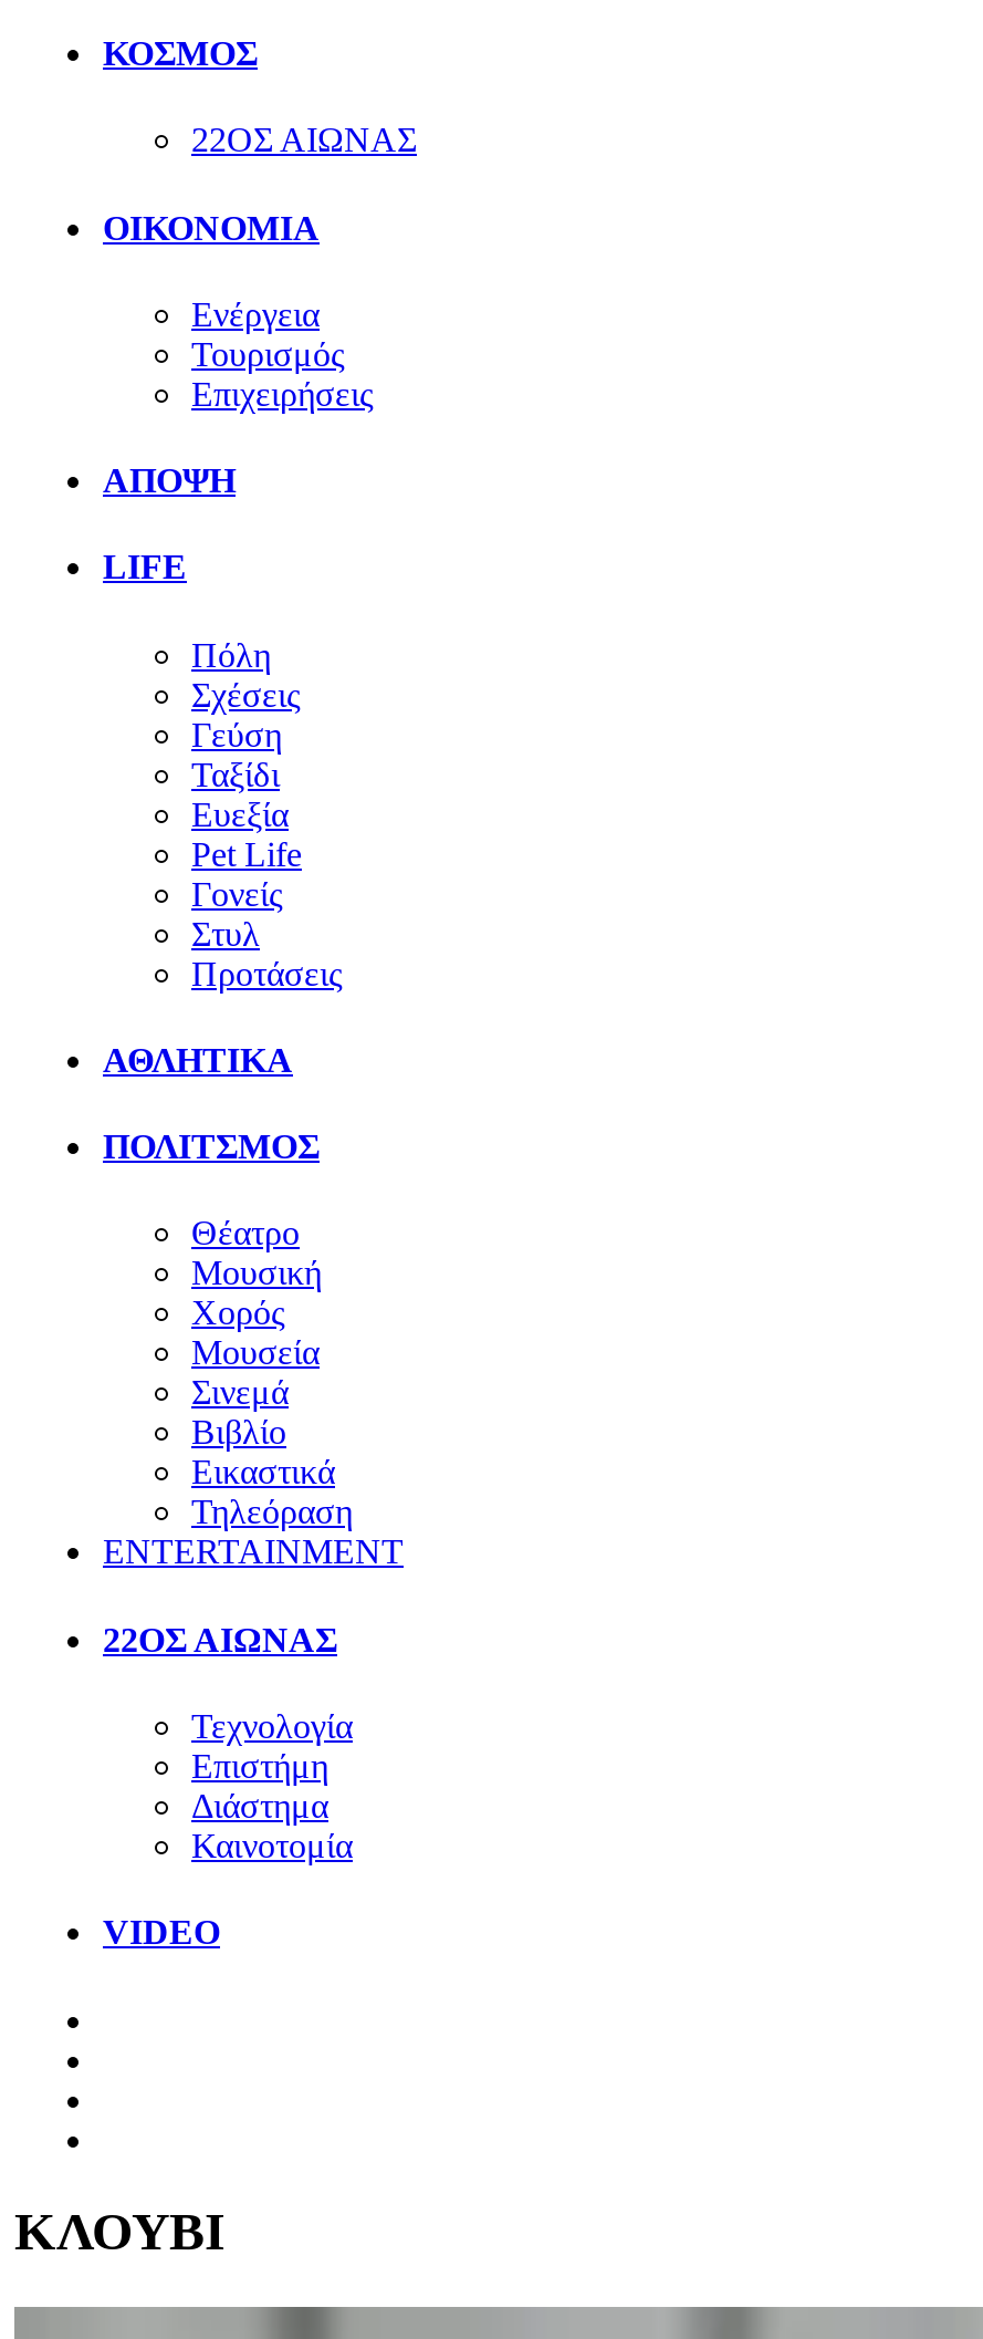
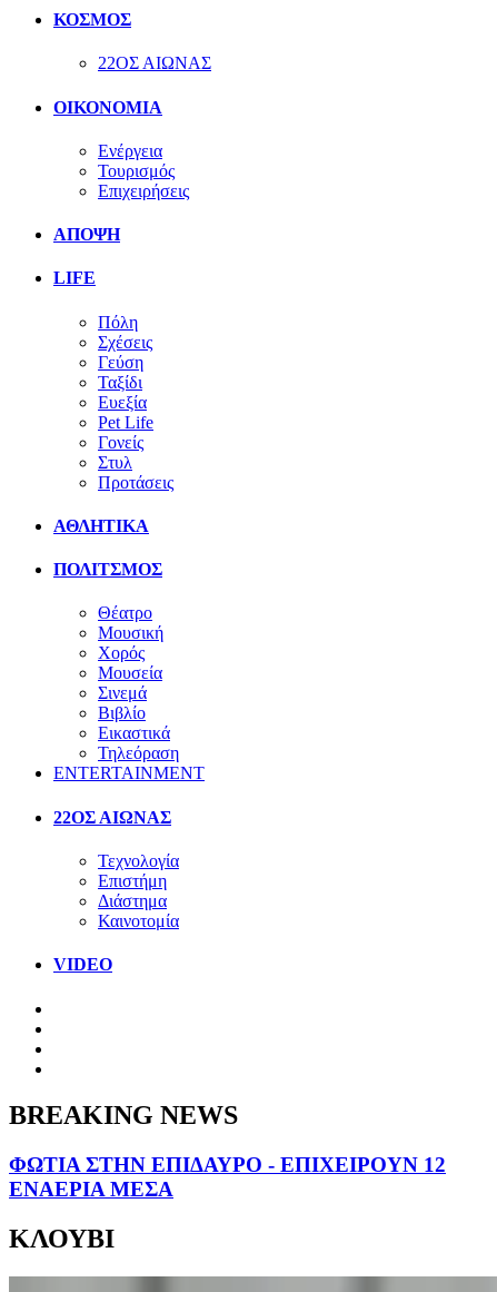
none -> [9,1101,446,1201] BREAKING NEWS | ΦΩΤΙΑ ΣΤΗΝ ΕΠΙΔΑΥΡΟ - ΕΠΙΧΕΙΡΟΥΝ 12 | ΕΝΑΕΡΙΑ ΜΕΣΑ

